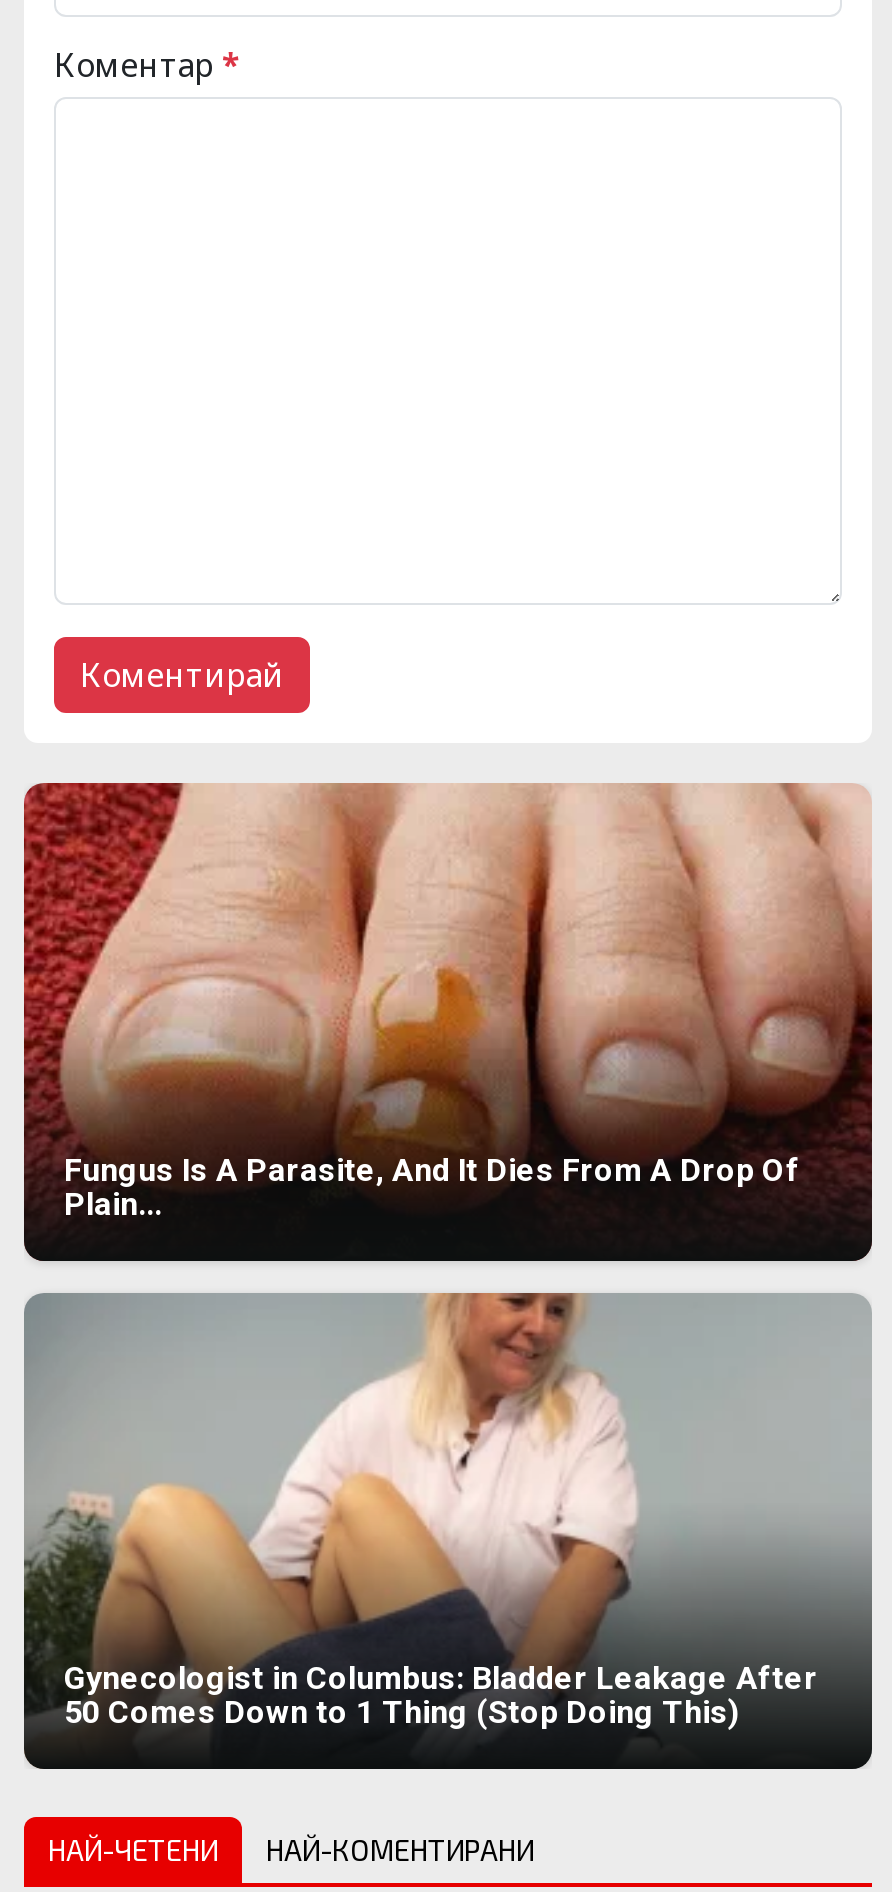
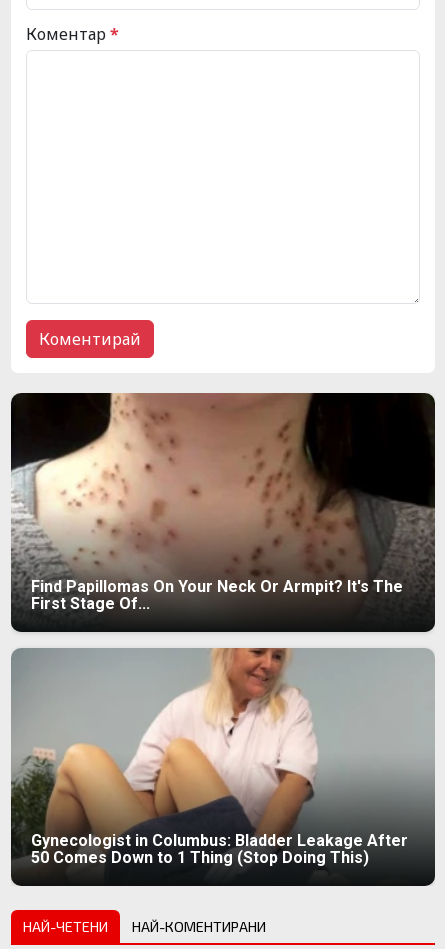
[22,781,874,1229] [image] | Fungus Is A Parasite, And It Dies From A Drop Of | Plain... -> [10,392,436,617] [image] | Find Papillomas On Your Neck Or Armpit? It's The | First Stage Of...

